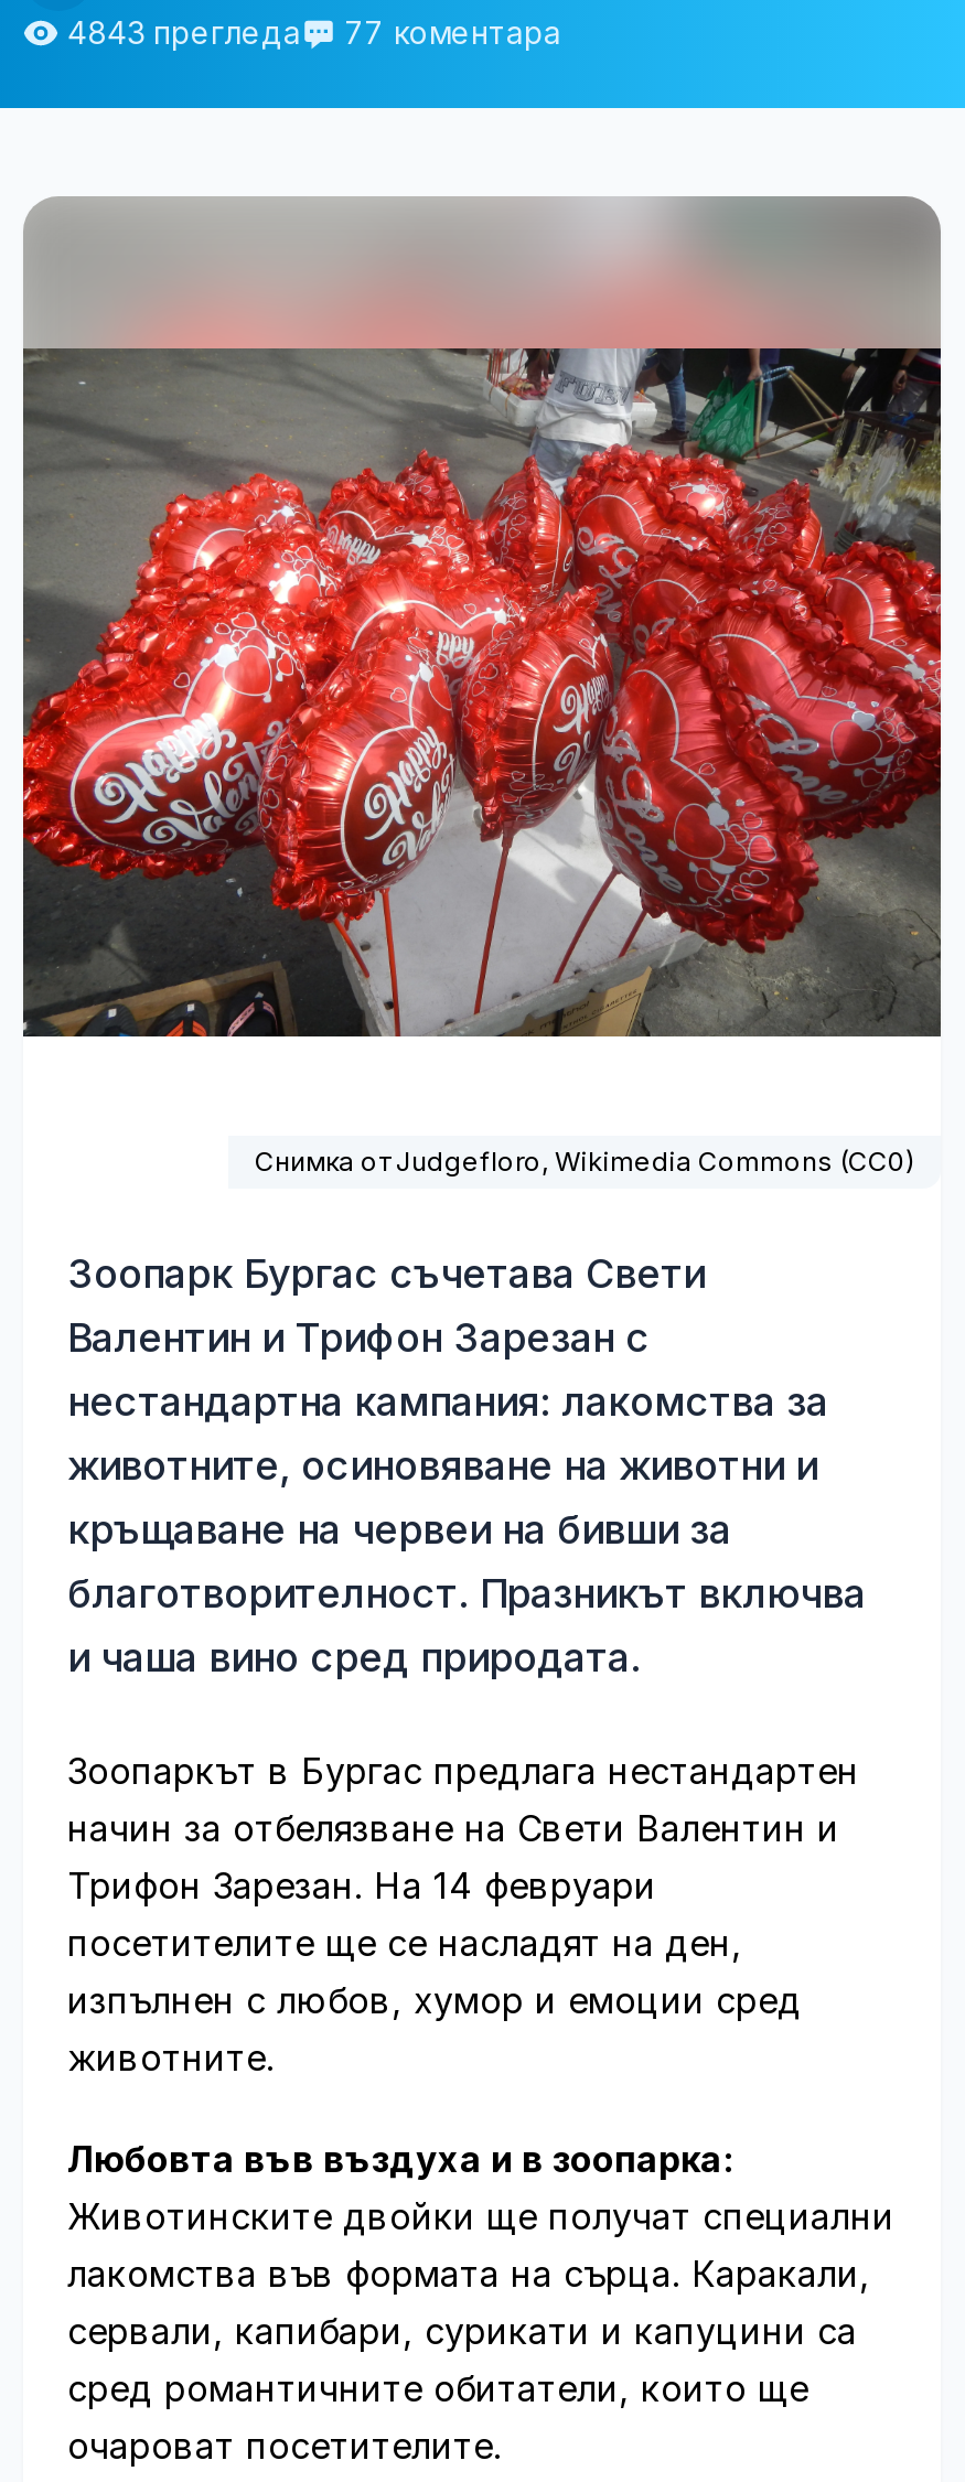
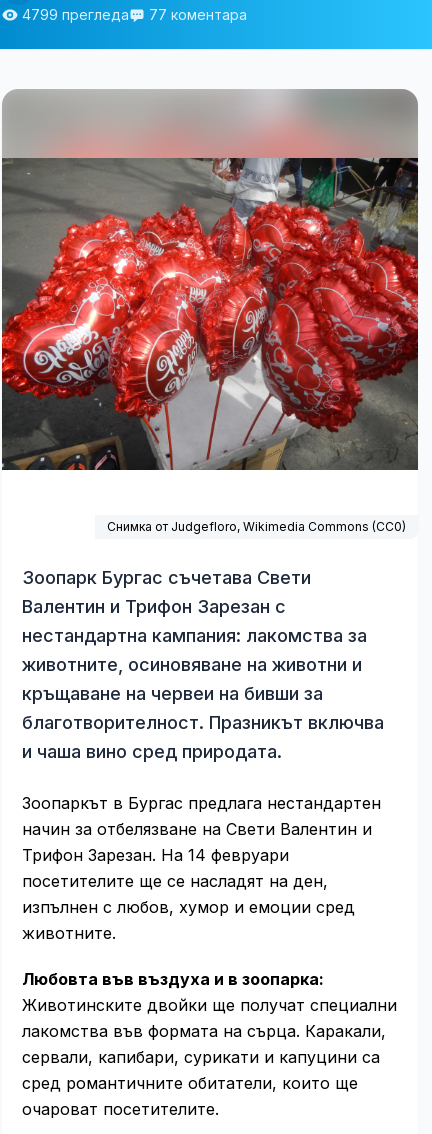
[67,13,561,51] 4843 прегледа 77 коментара -> [22,6,247,23] 4799 прегледа 77 коментара

